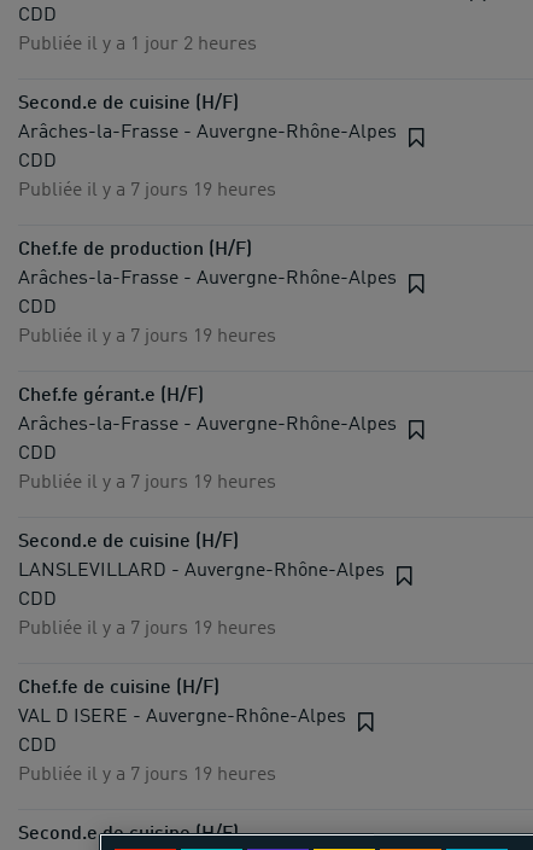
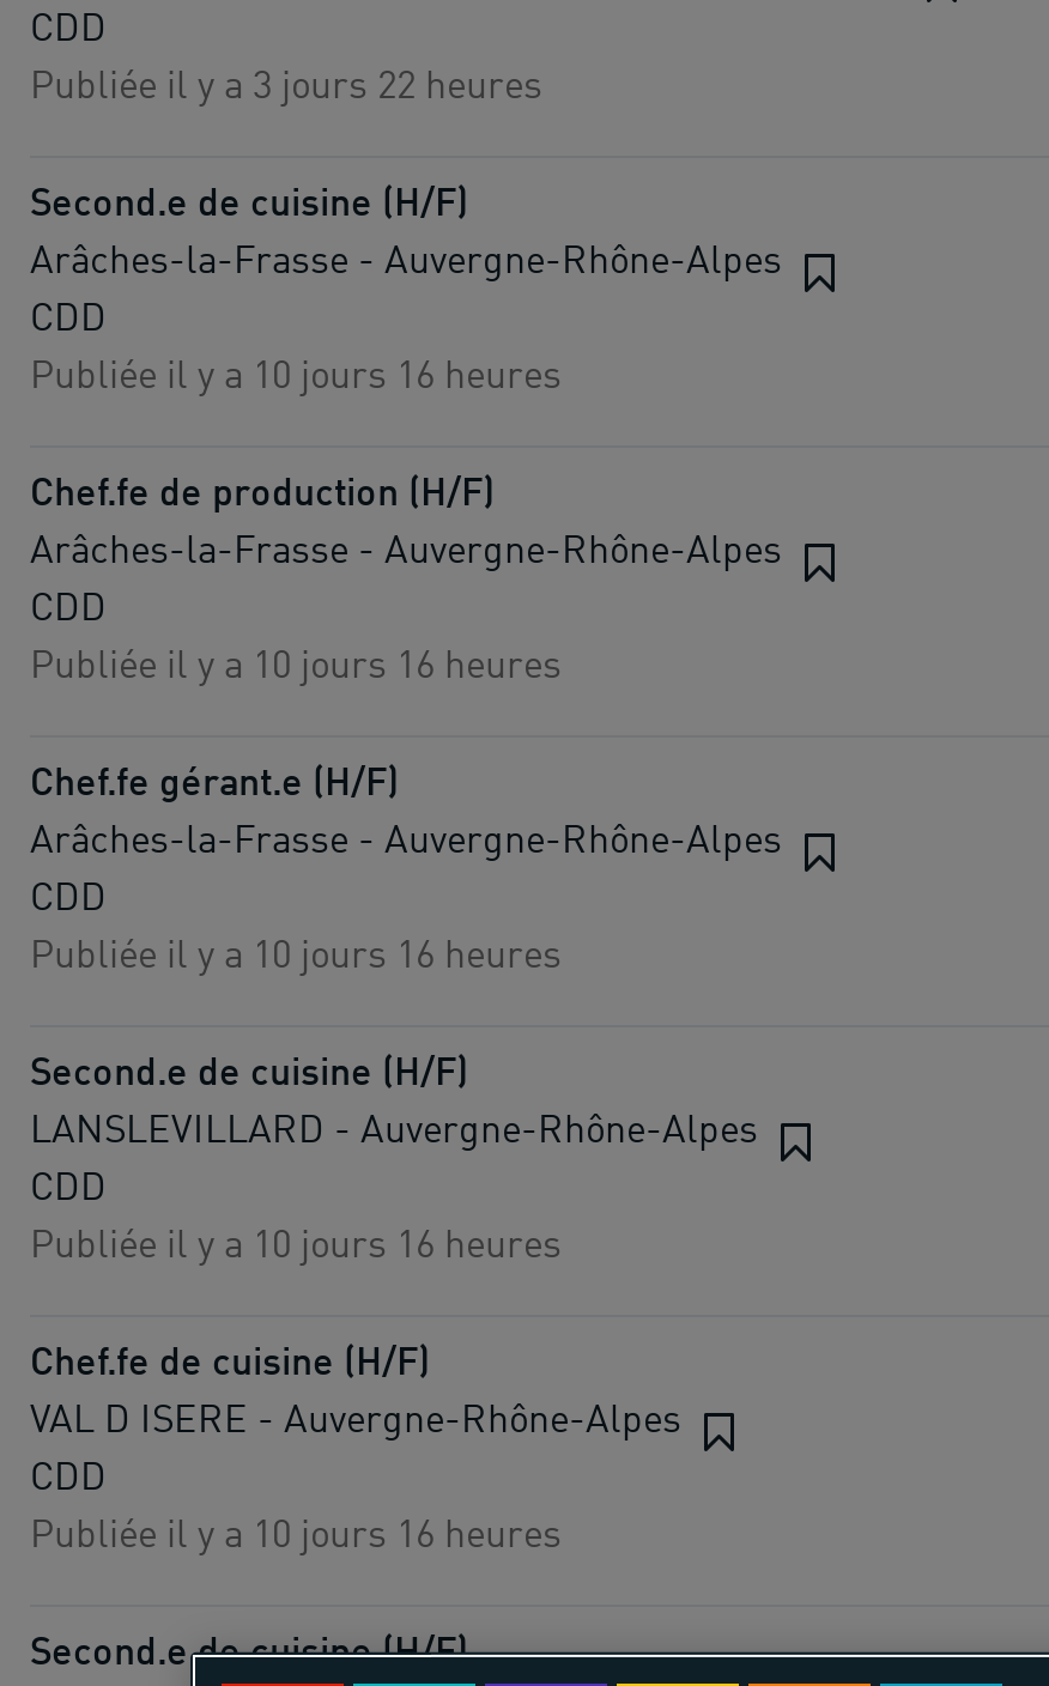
[18,35,257,55] Publiée il y a 1 jour 2 heures -> [30,70,542,109] Publiée il y a 3 jours 22 heures
[18,182,276,201] Publiée il y a 7 jours 19 heures -> [30,360,562,399] Publiée il y a 10 jours 16 heures
[18,328,276,347] Publiée il y a 7 jours 19 heures -> [30,650,562,688] Publiée il y a 10 jours 16 heures
[18,474,276,493] Publiée il y a 7 jours 19 heures -> [30,940,562,978] Publiée il y a 10 jours 16 heures
[18,620,276,639] Publiée il y a 7 jours 19 heures -> [30,1230,562,1268] Publiée il y a 10 jours 16 heures
[18,766,276,785] Publiée il y a 7 jours 19 heures -> [30,1519,562,1558] Publiée il y a 10 jours 16 heures

